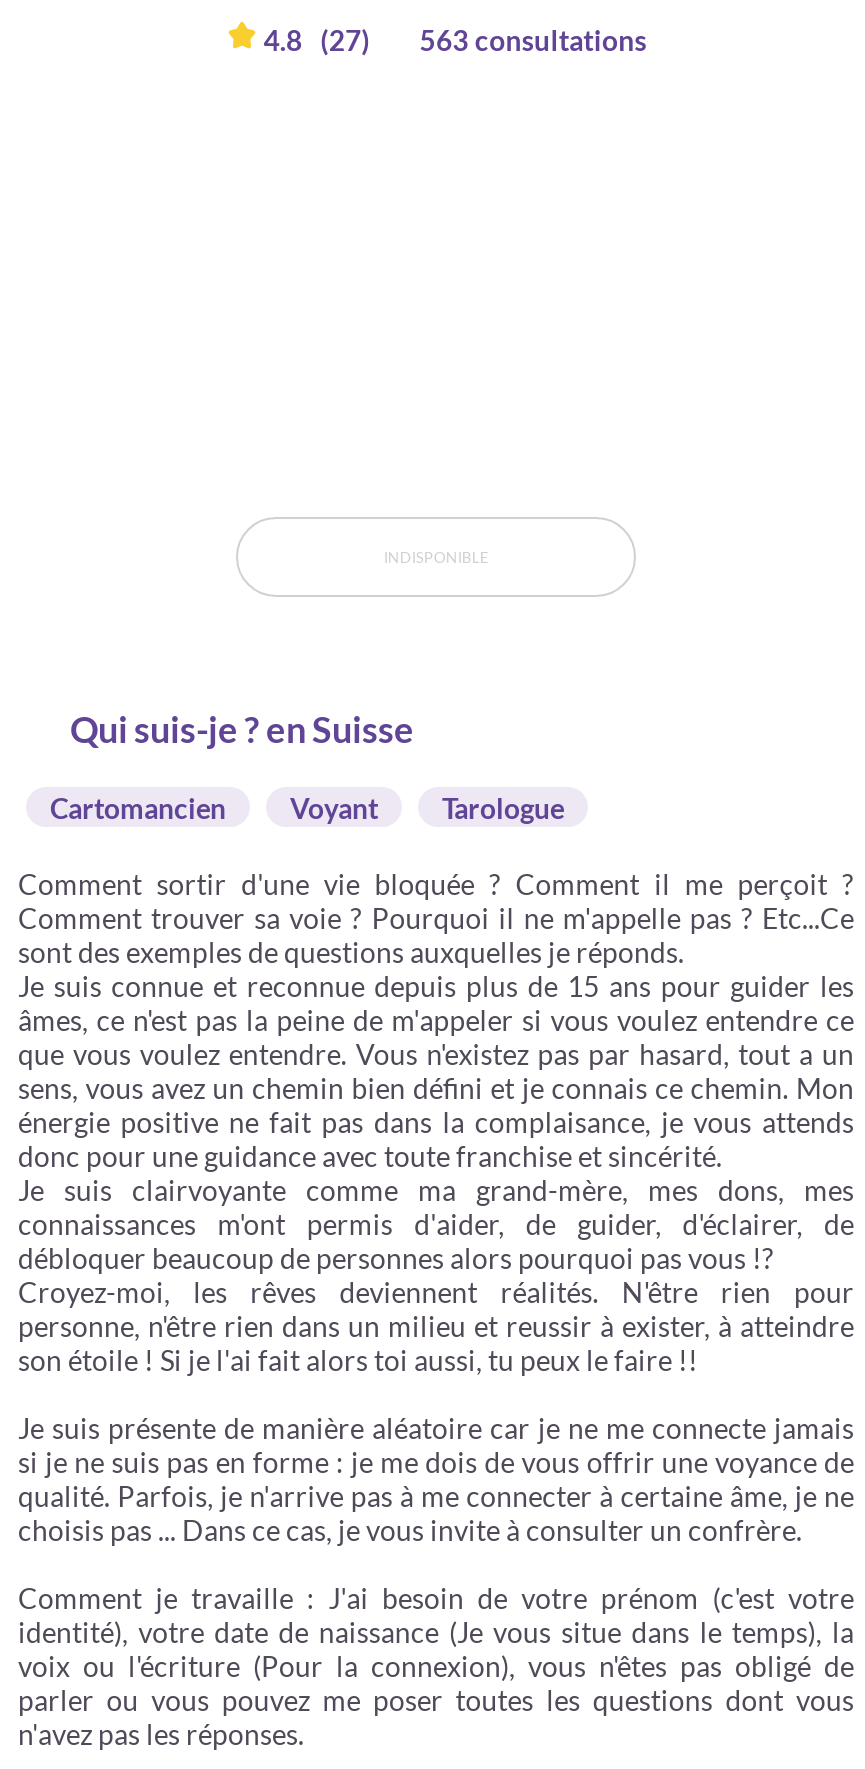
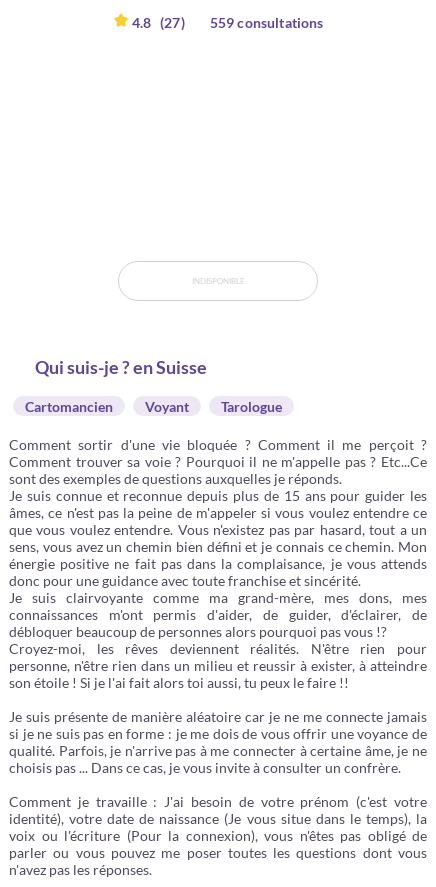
[420,23,647,57] 563 consultations -> [210,14,323,31] 559 consultations

